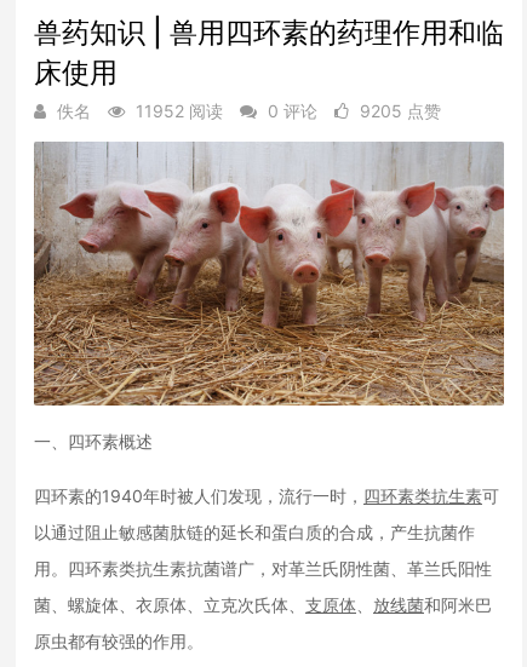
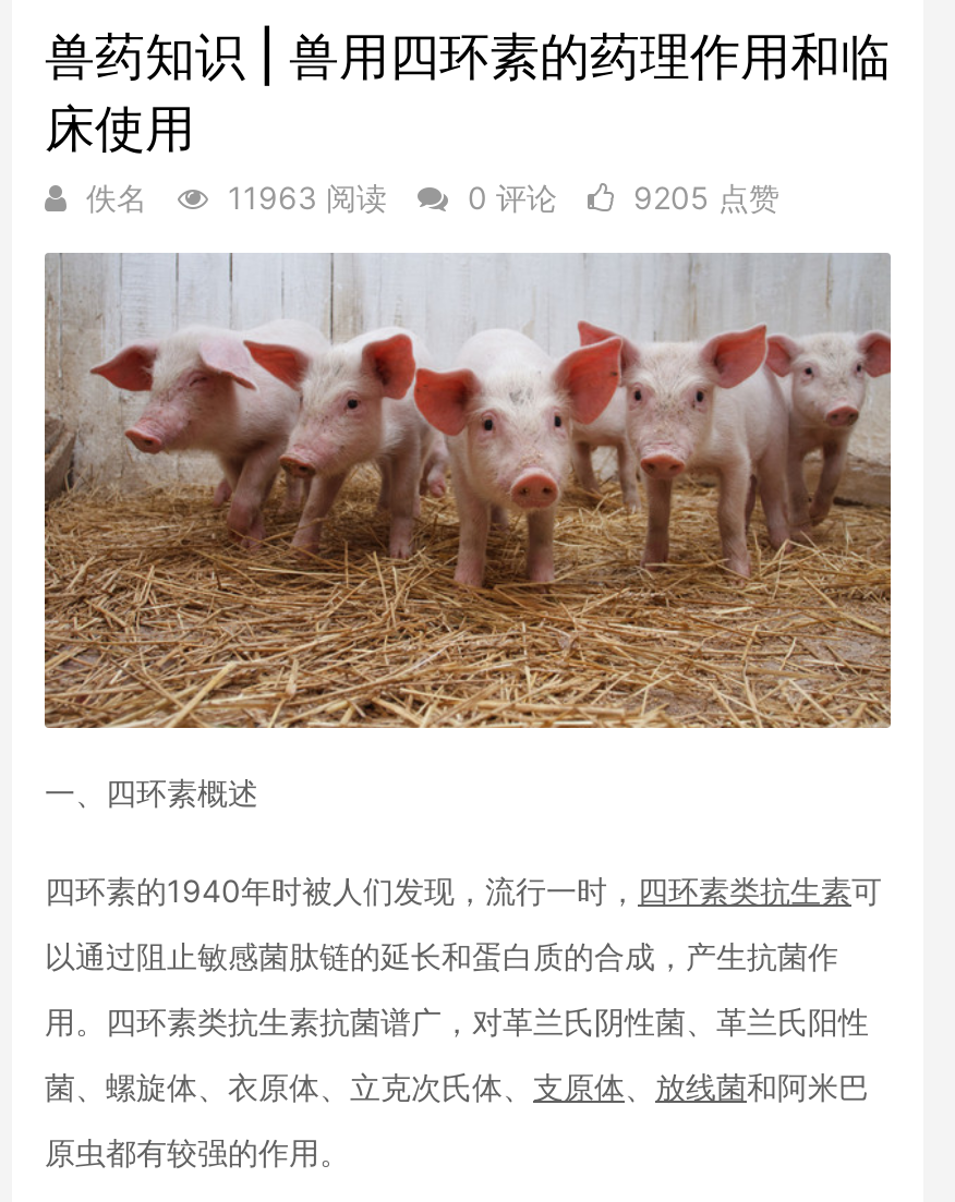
[52,100,441,121] 佚名 11952 阅读 0 评论 9205 点赞 -> [77,179,779,216] 佚名 11963 阅读 0 评论 9205 点赞

